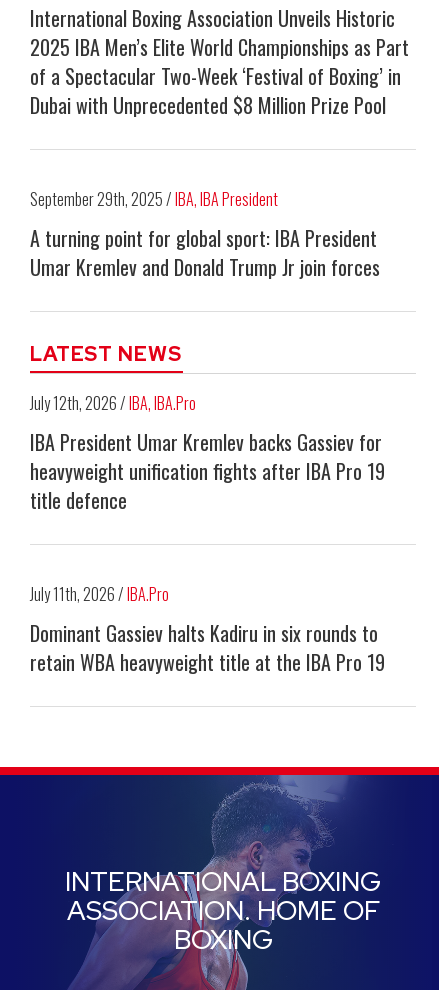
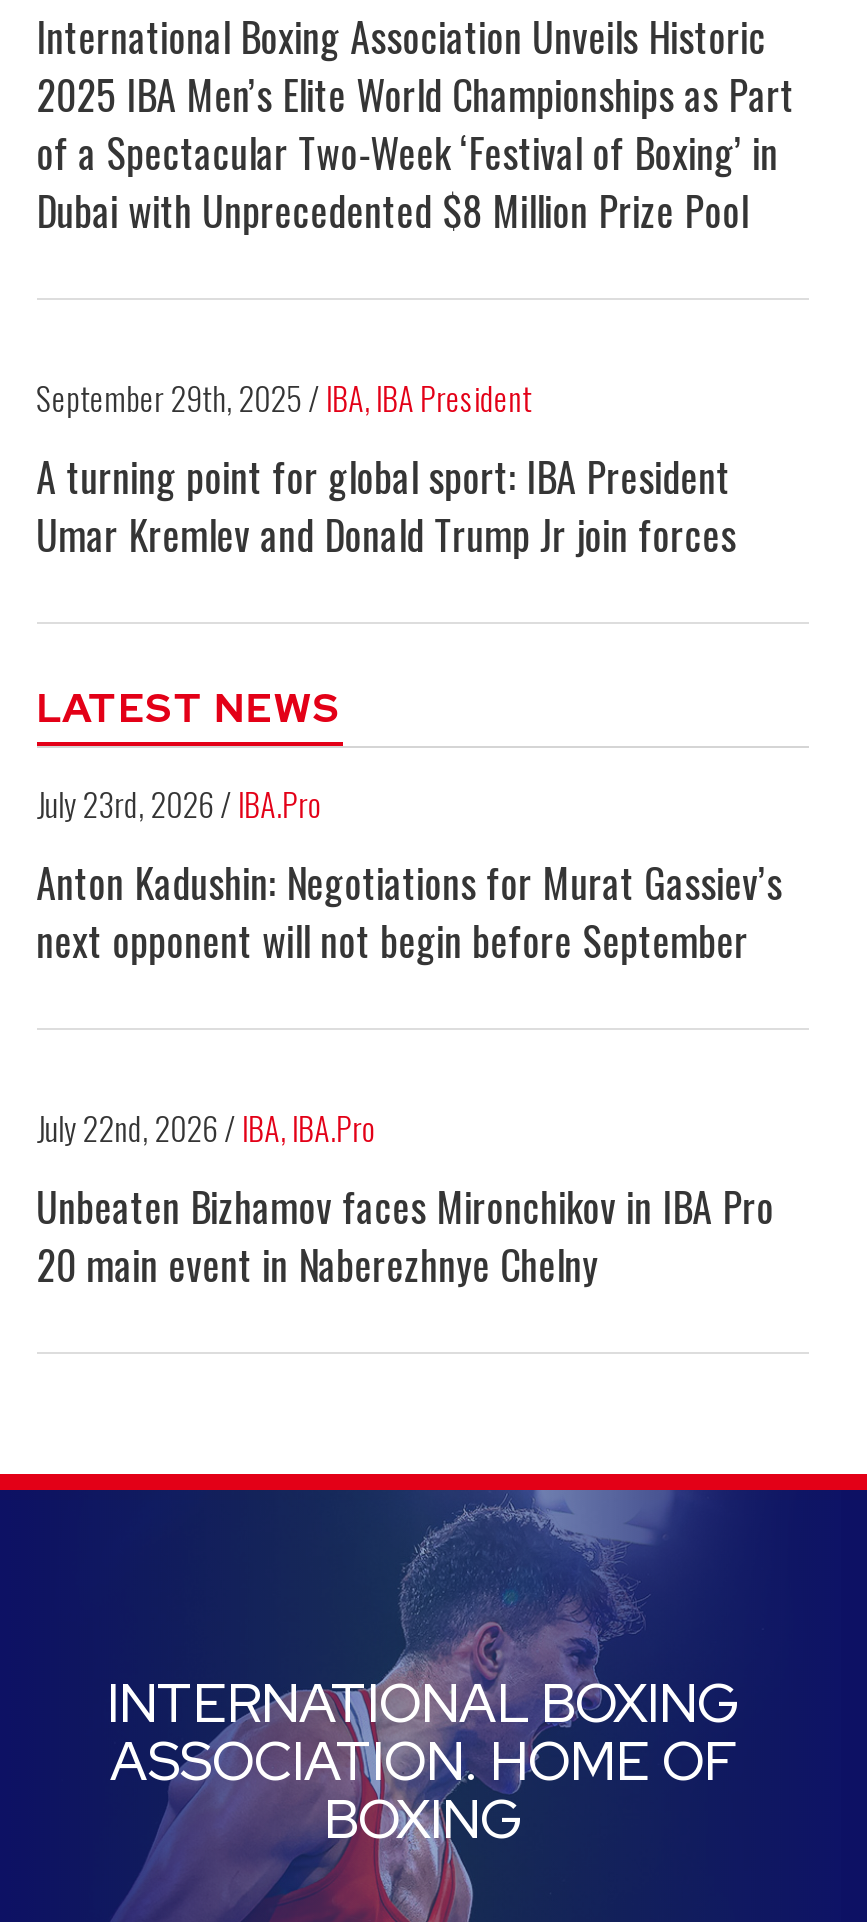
[30,391,385,515] July 12th, 2026 / IBA, IBA.Pro | IBA President Umar Kremlev backs Gassiev for | heavyweight unification fights after IBA Pro 19 | title defence -> [36,781,782,971] July 23rd, 2026 / IBA.Pro | Anton Kadushin: Negotiations for Murat Gassiev’s | next opponent will not begin before September
[30,582,385,677] July 11th, 2026 / IBA.Pro | Dominant Gassiev halts Kadiru in six rounds to | retain WBA heavyweight title at the IBA Pro 19 -> [36,1105,774,1295] July 22nd, 2026 / IBA, IBA.Pro | Unbeaten Bizhamov faces Mironchikov in IBA Pro | 20 main event in Naberezhnye Chelny

